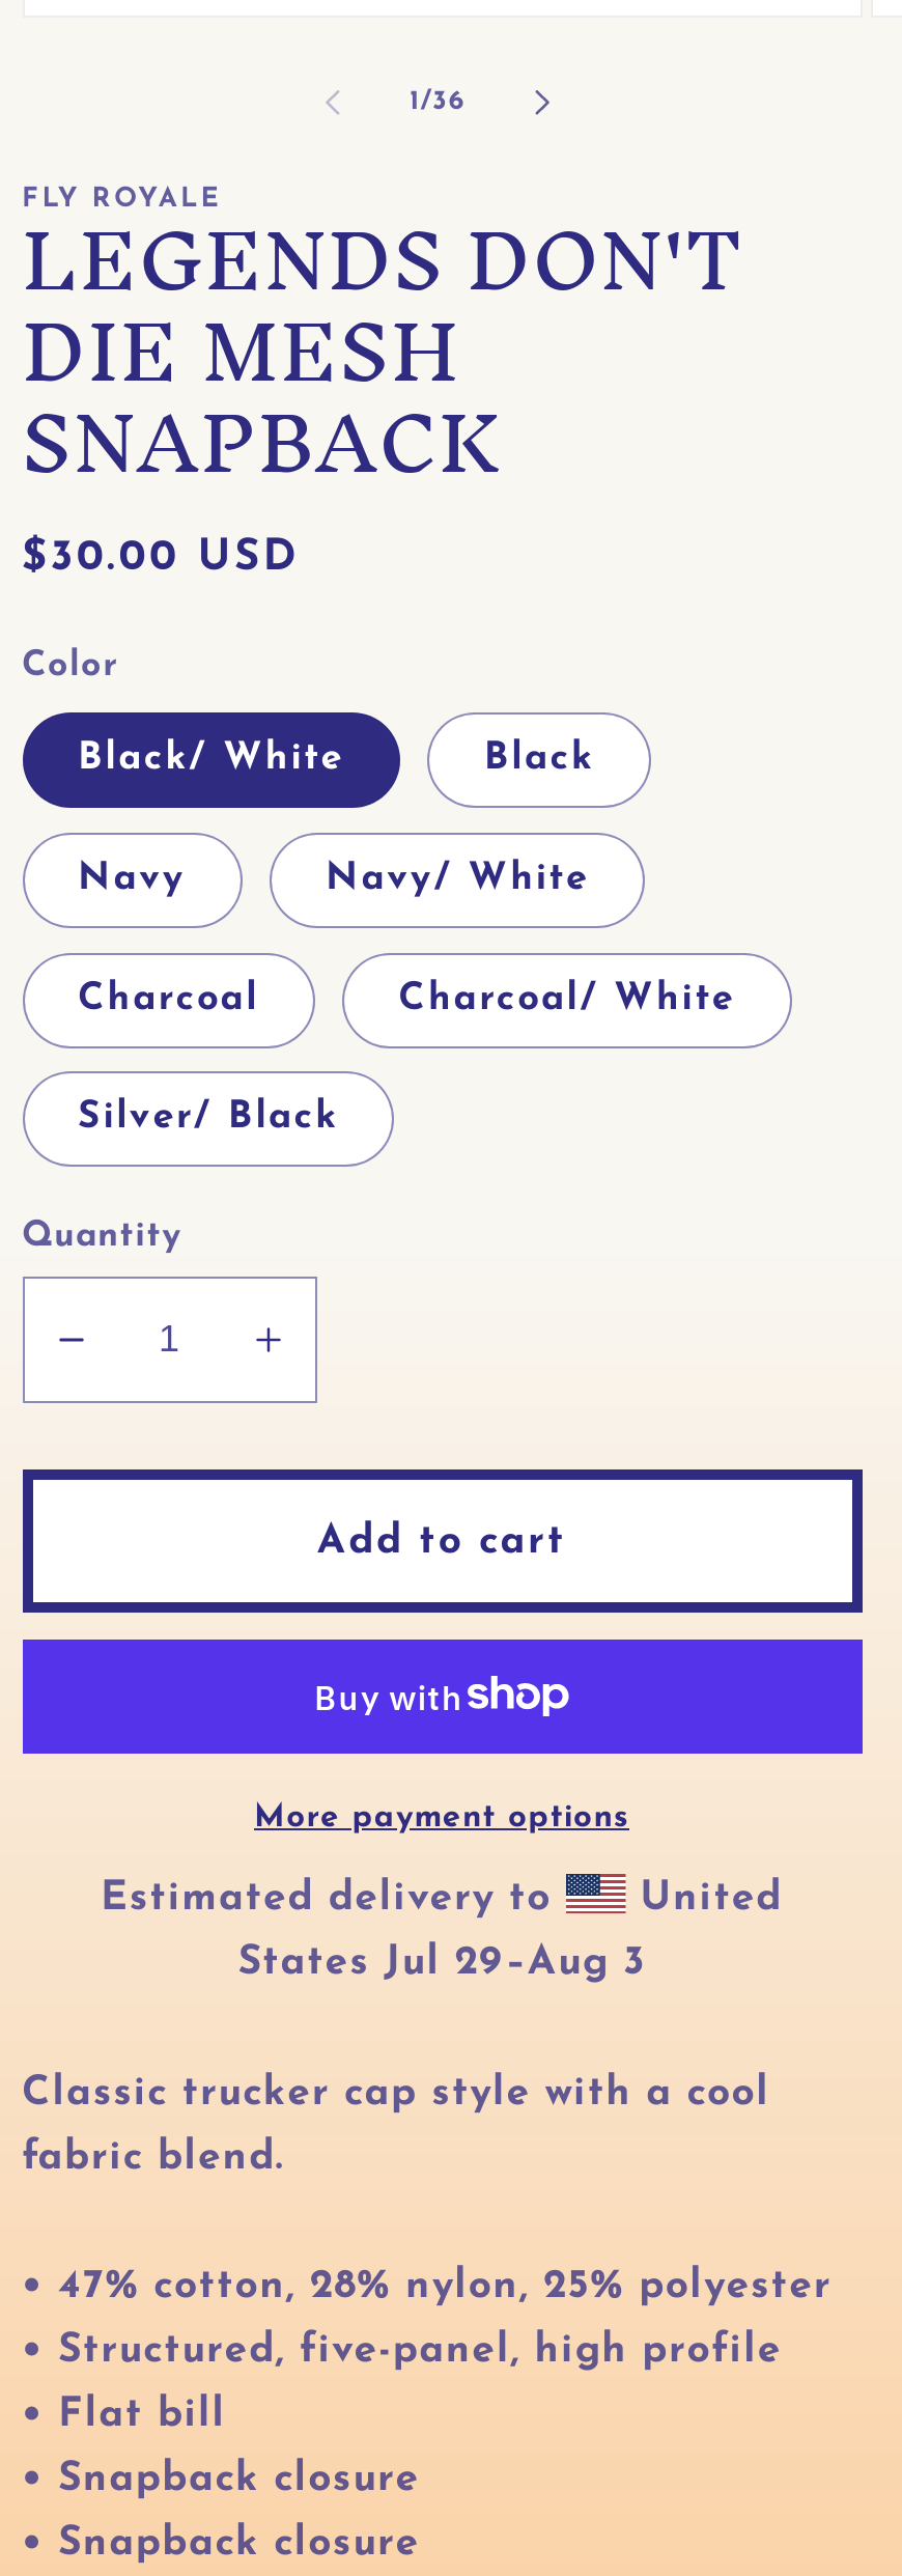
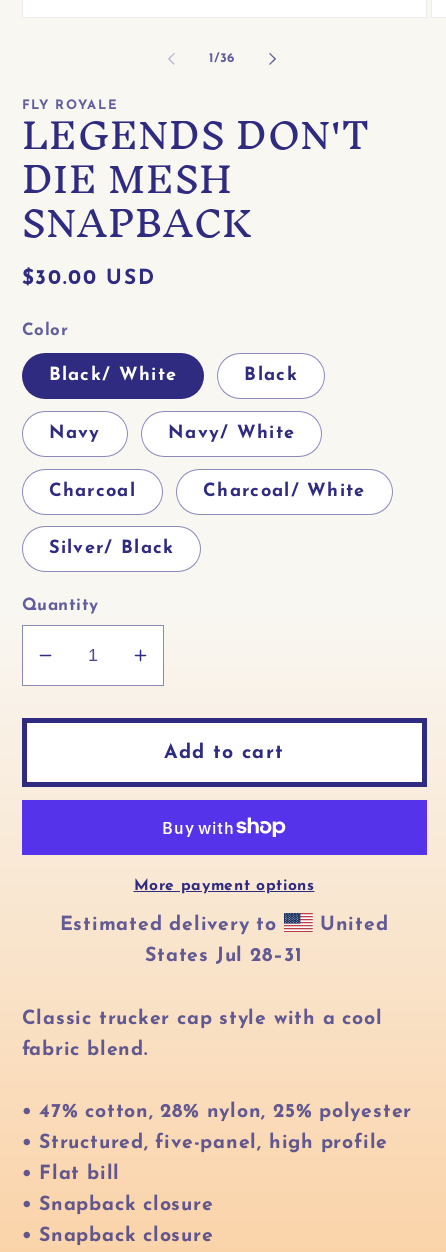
[238,1942,646,1983] States Jul 29–Aug 3 -> [145,946,303,966] States Jul 28–31

